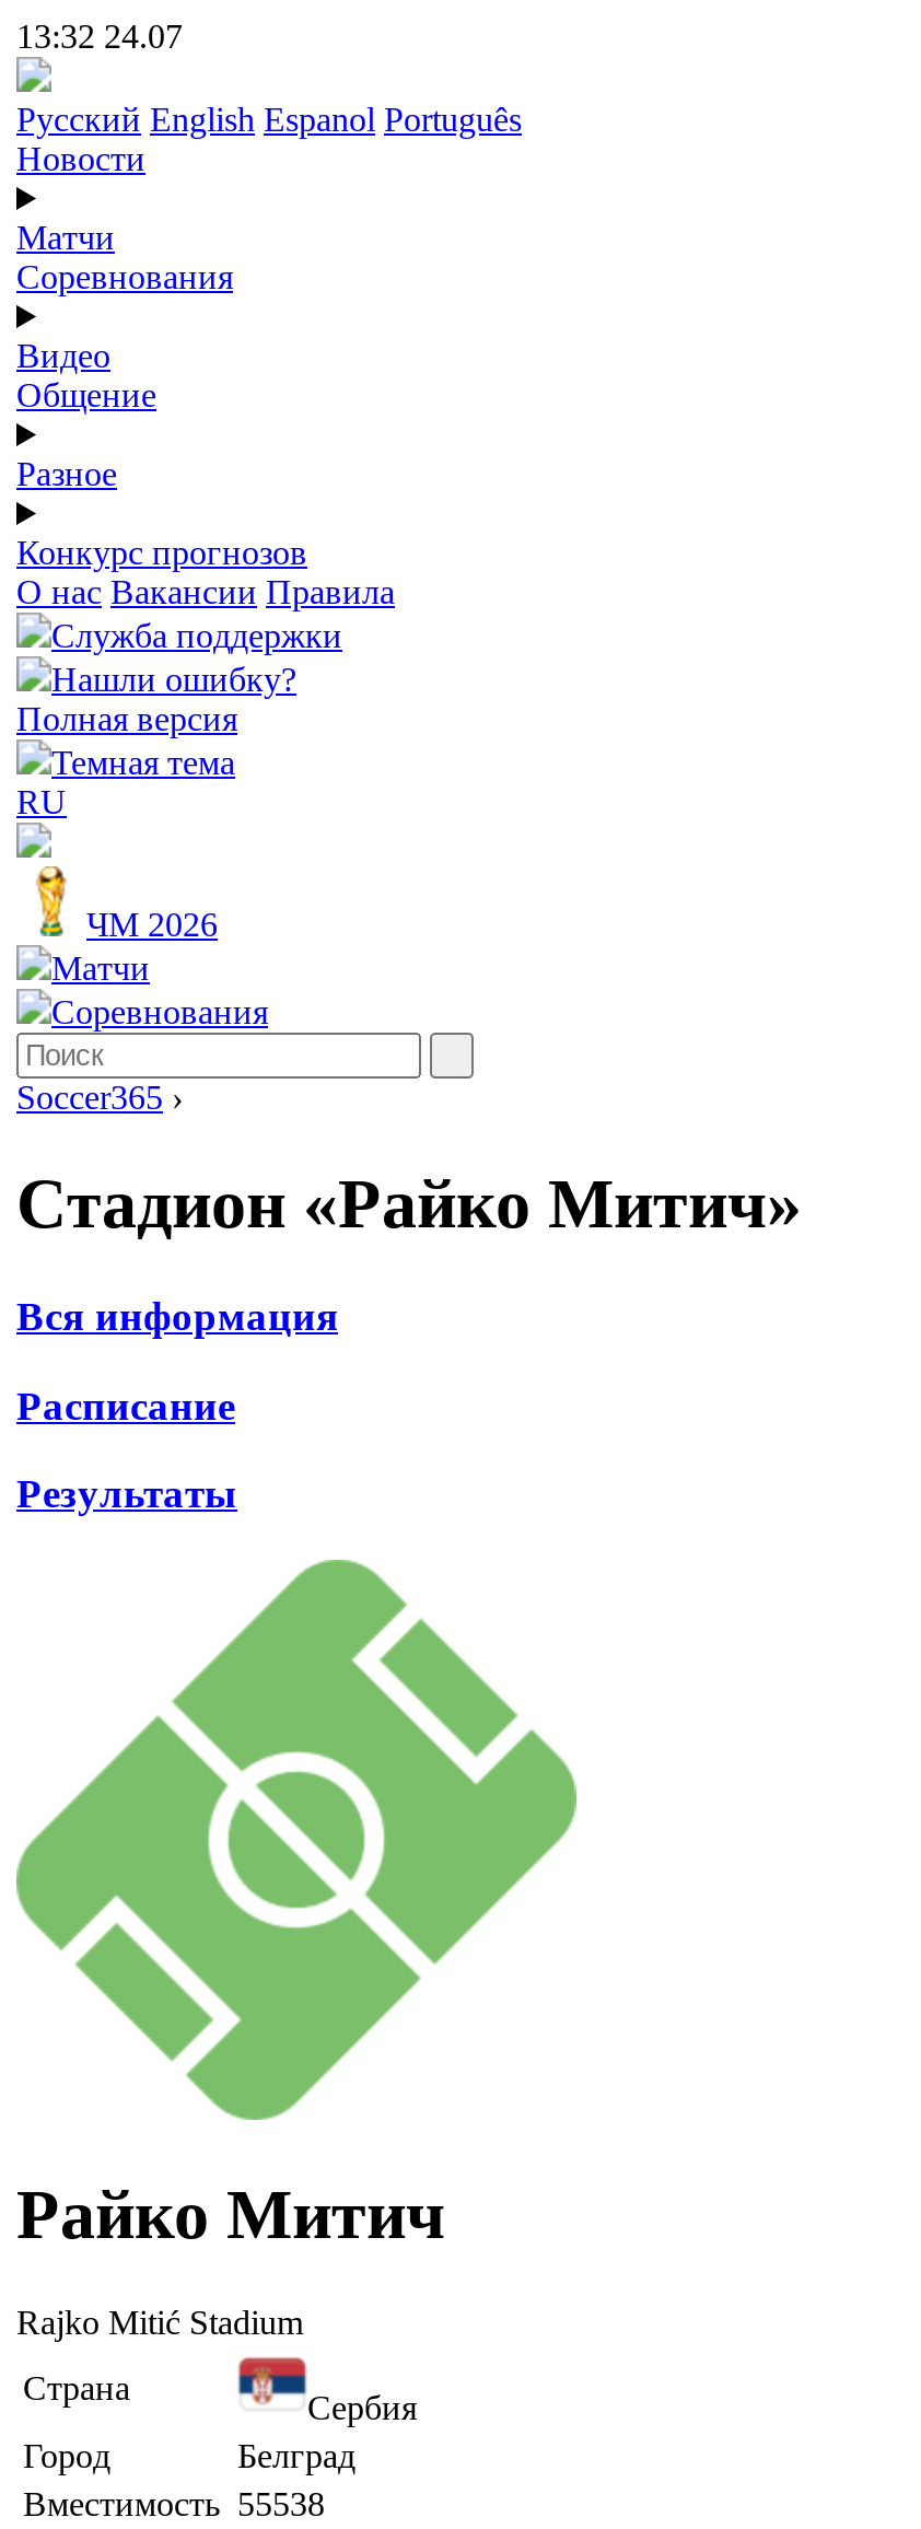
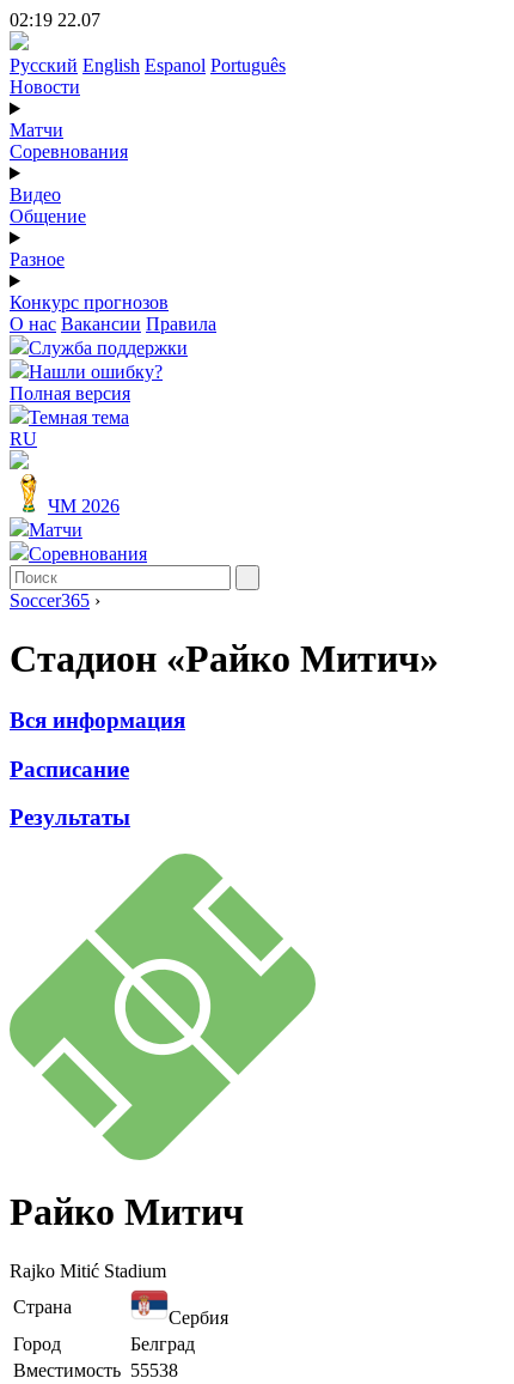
[16,18,183,55] 13:32 24.07 -> [10,10,100,30] 02:19 22.07

